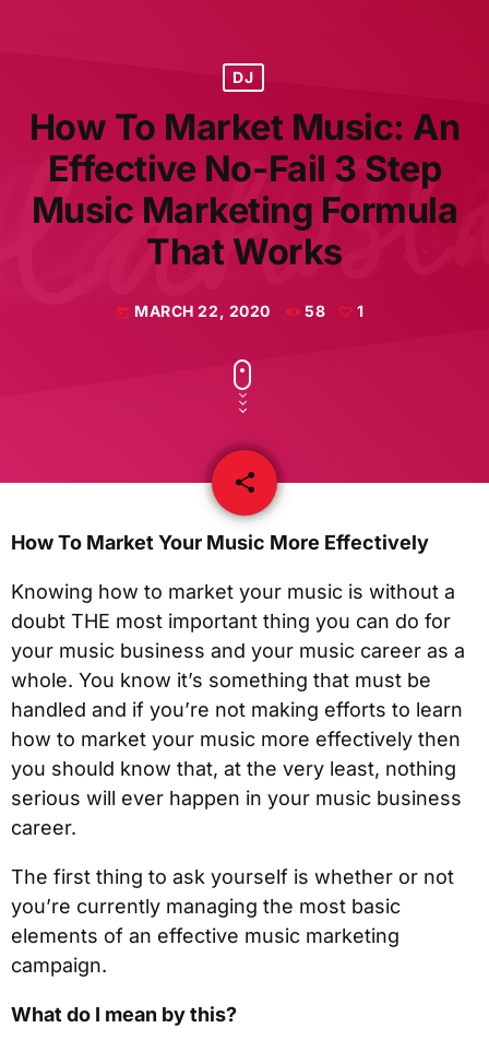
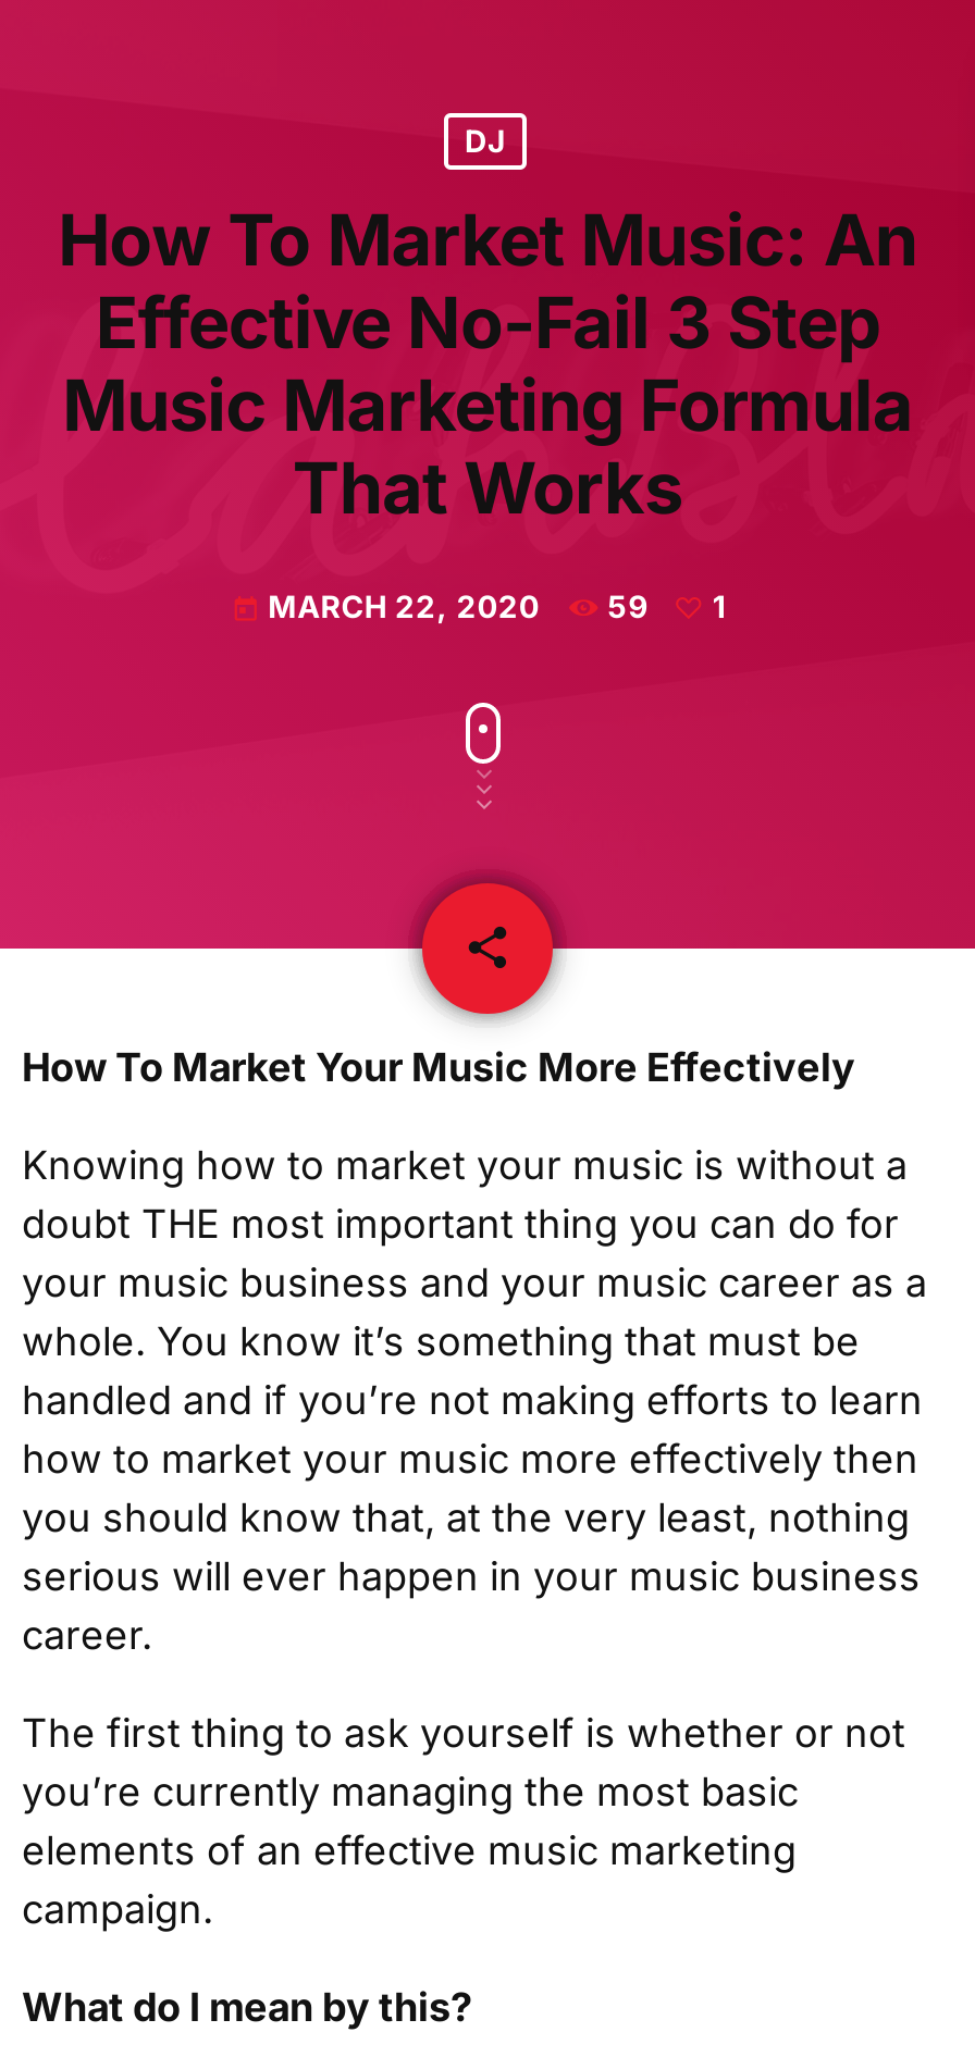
[305,302,329,321] 58 -> [607,588,657,625] 59

